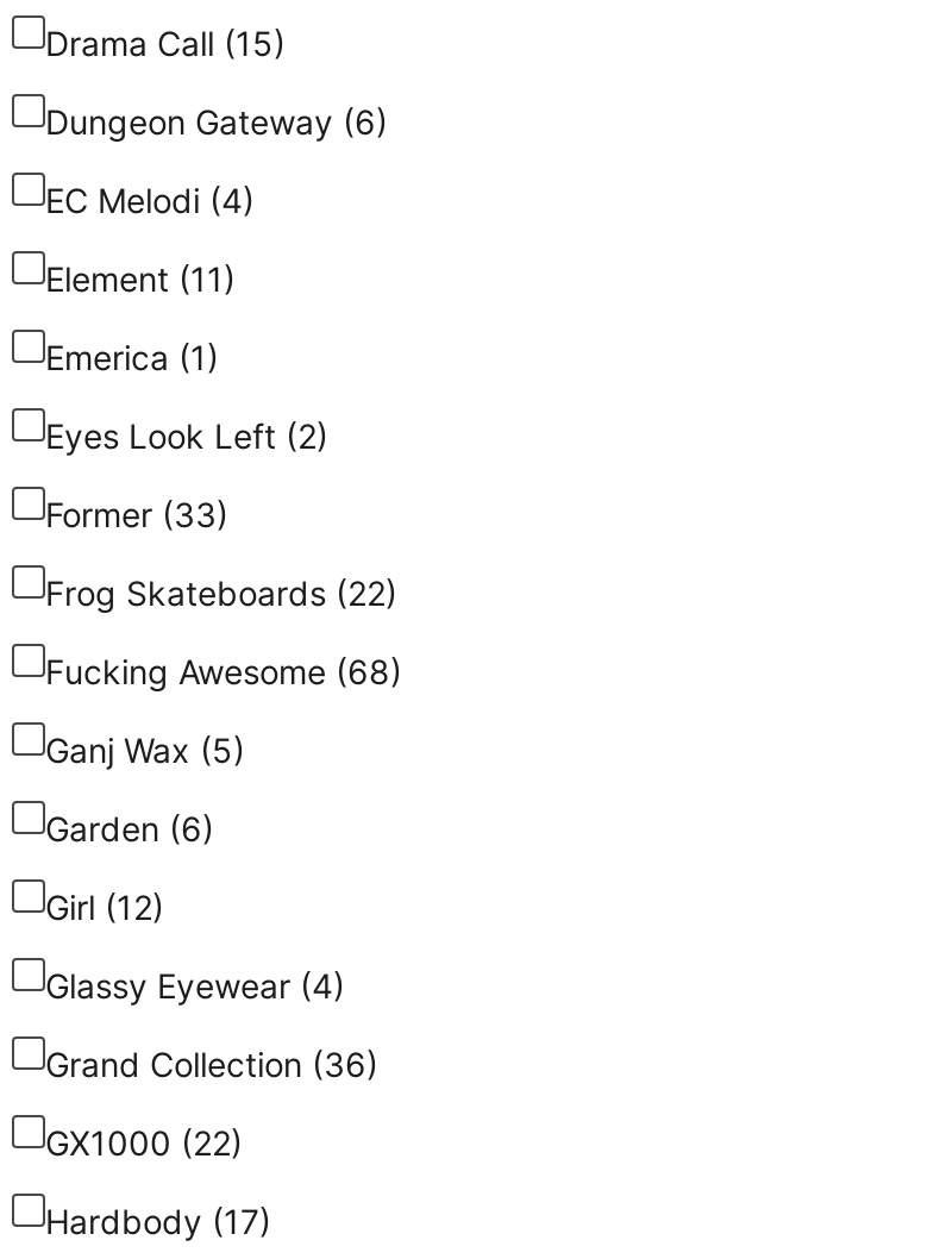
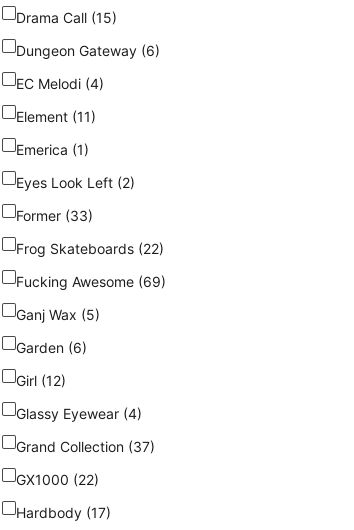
[45,651,402,691] Fucking Awesome (68) -> [16,273,166,290] Fucking Awesome (69)
[45,1044,378,1084] Grand Collection (36) -> [16,438,155,455] Grand Collection (37)

